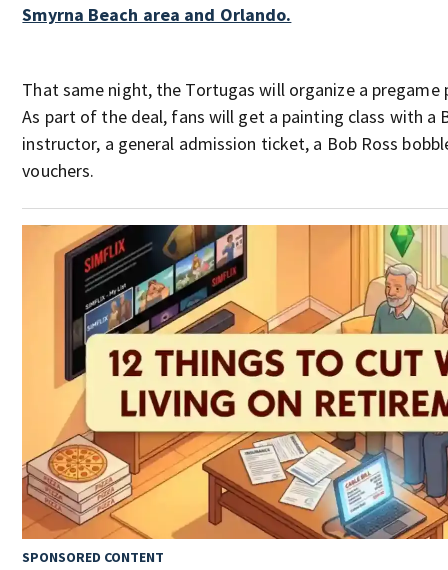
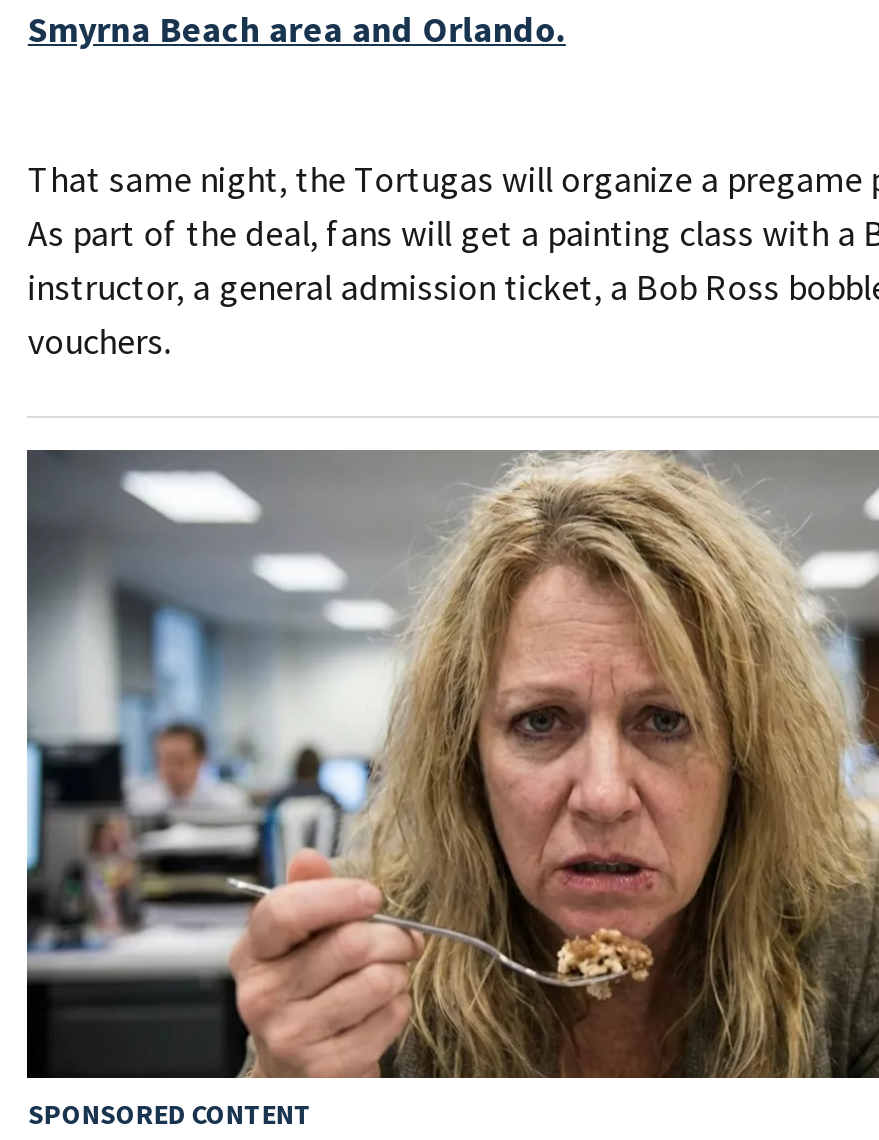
[21,224,445,540] [image] -> [25,448,873,1080] [image]

